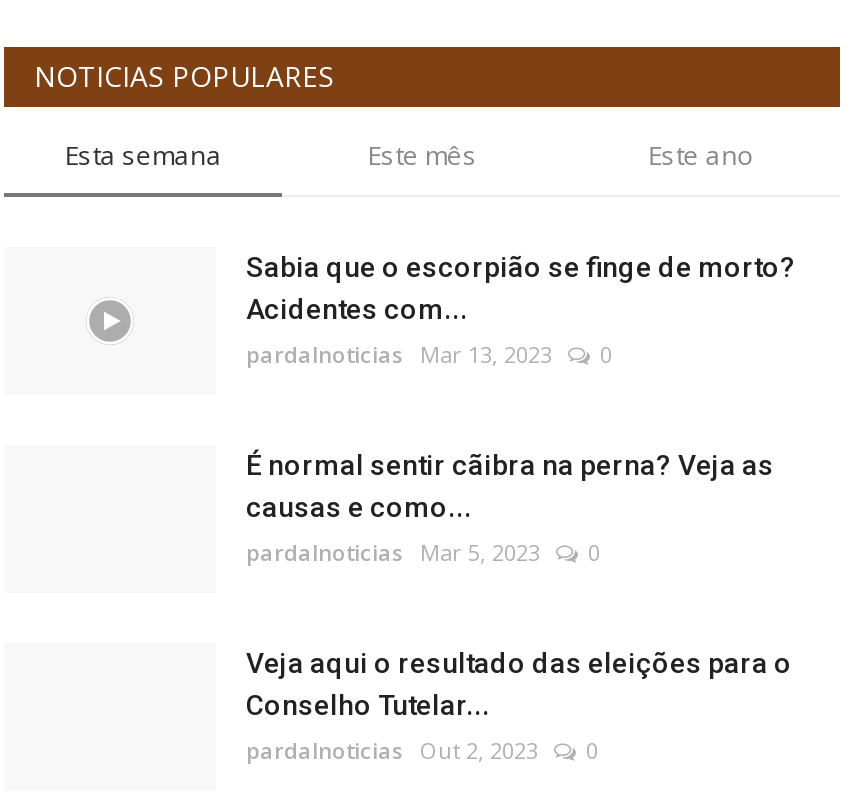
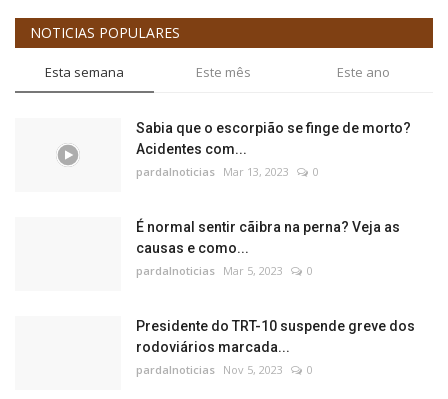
[246,647,792,765] Veja aqui o resultado das eleições para o | Conselho Tutelar... | pardalnoticias Out 2, 2023 -> [136,318,415,377] Presidente do TRT-10 suspende greve dos | rodoviários marcada... | pardalnoticias Nov 5, 2023

